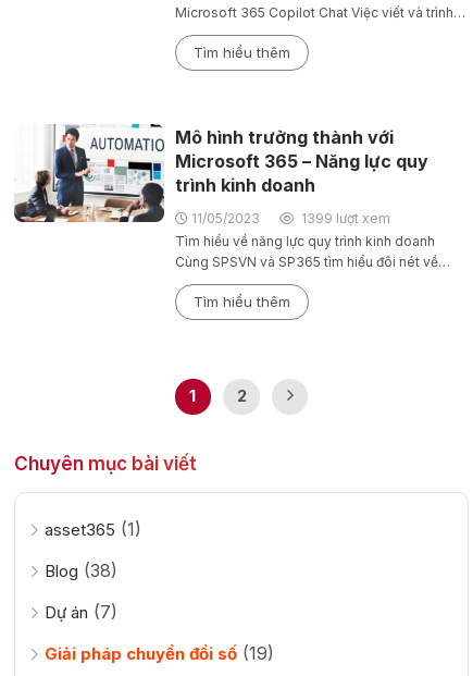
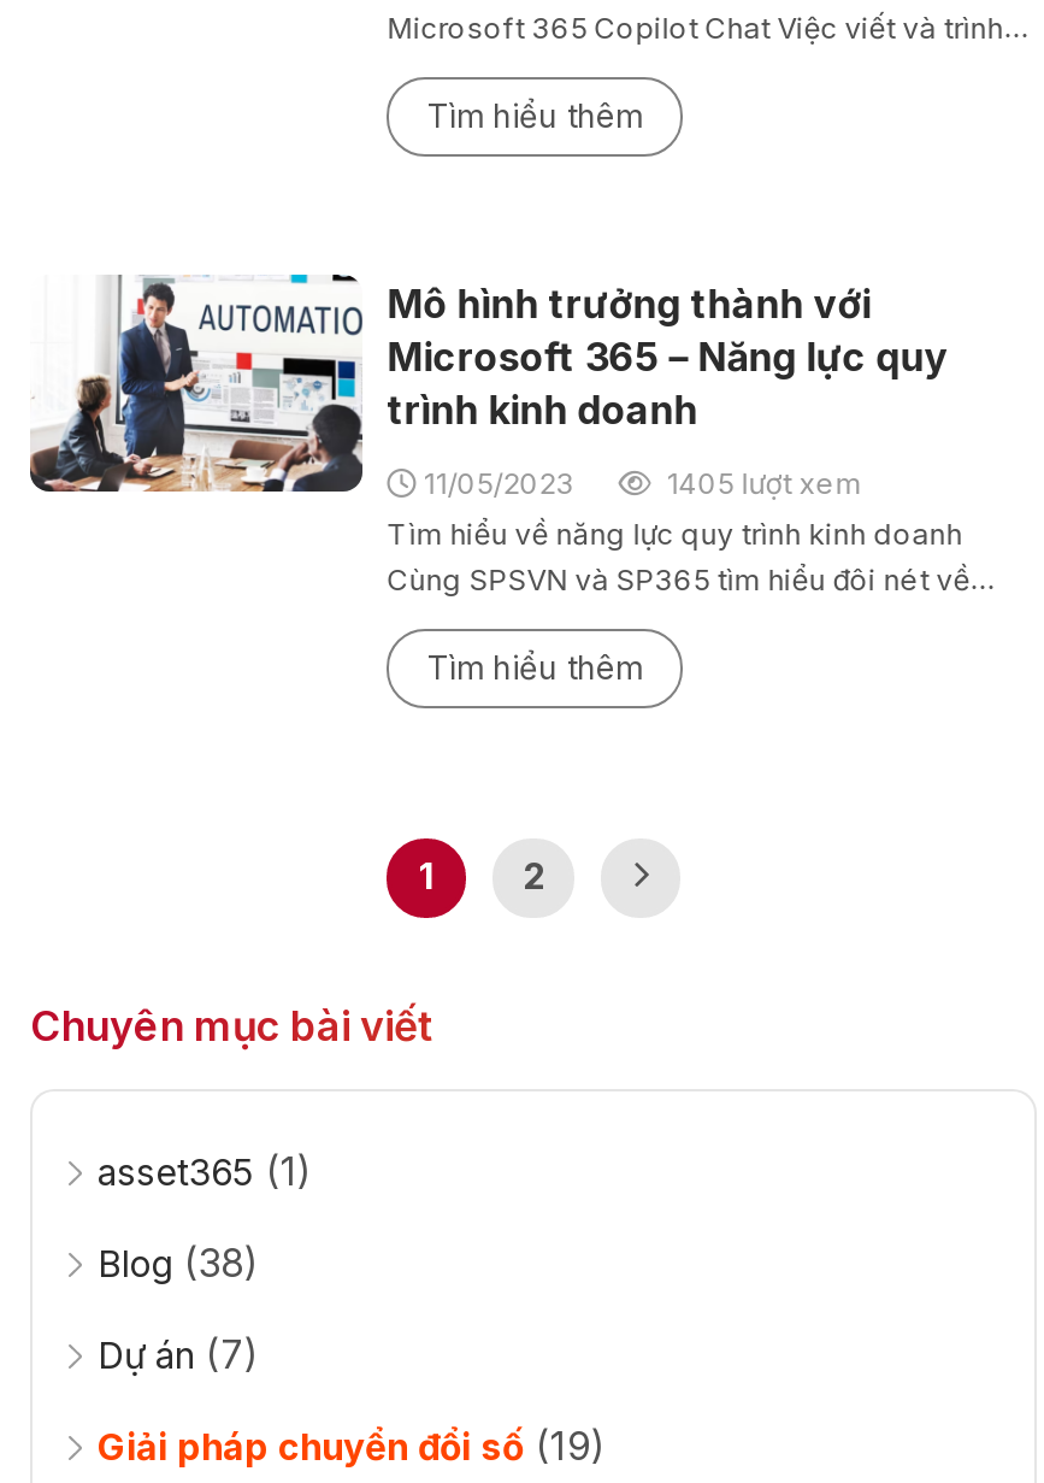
[298,210,391,227] 1399 lượt xem -> [659,466,861,502] 1405 lượt xem

